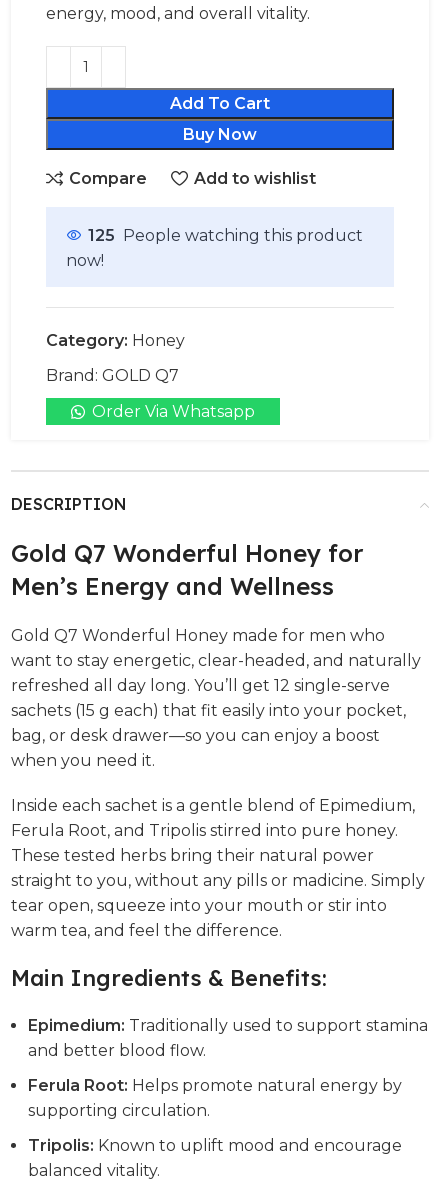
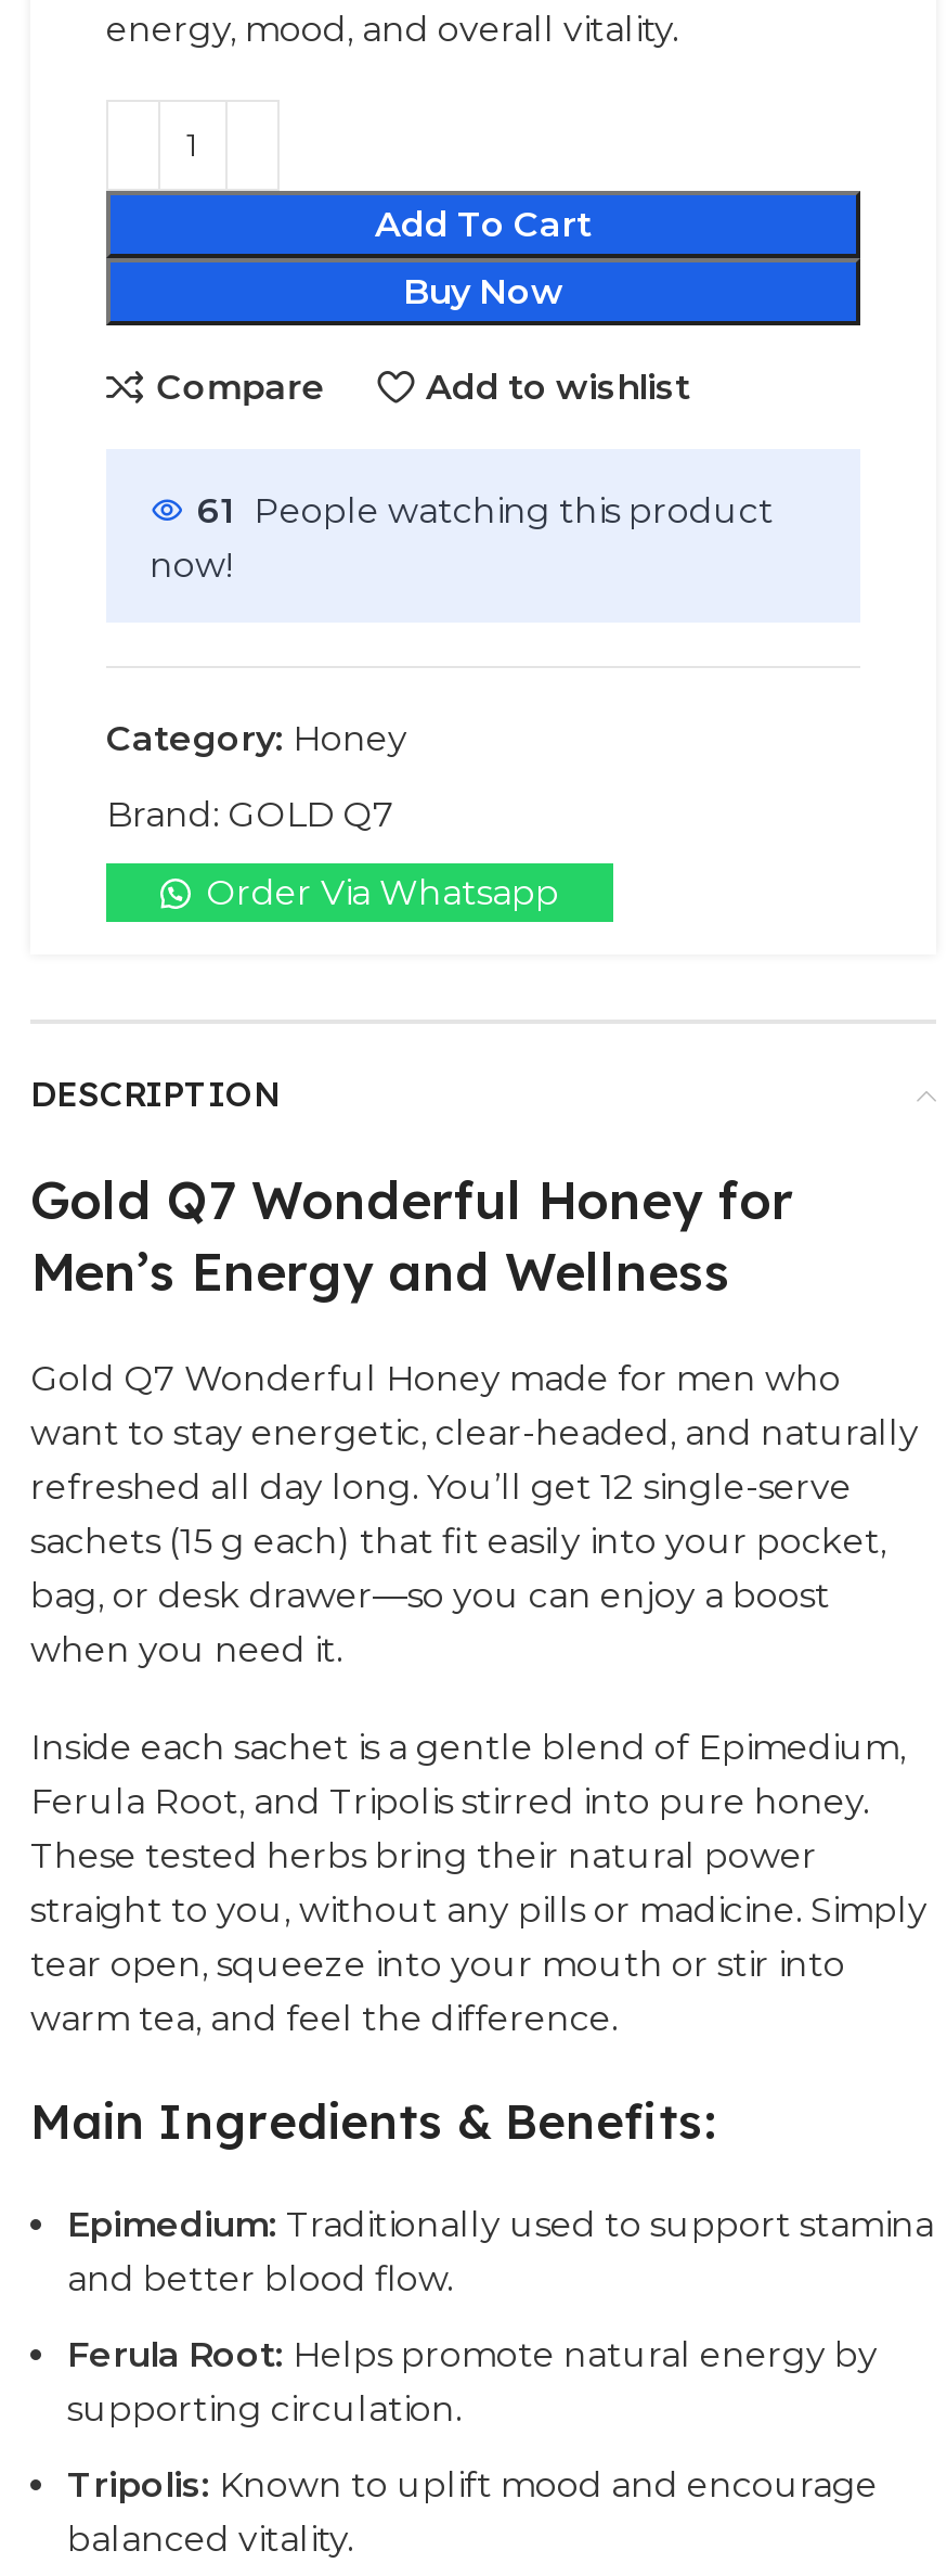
[88,226,363,245] 125 People watching this product -> [197,490,774,532] 61 People watching this product

